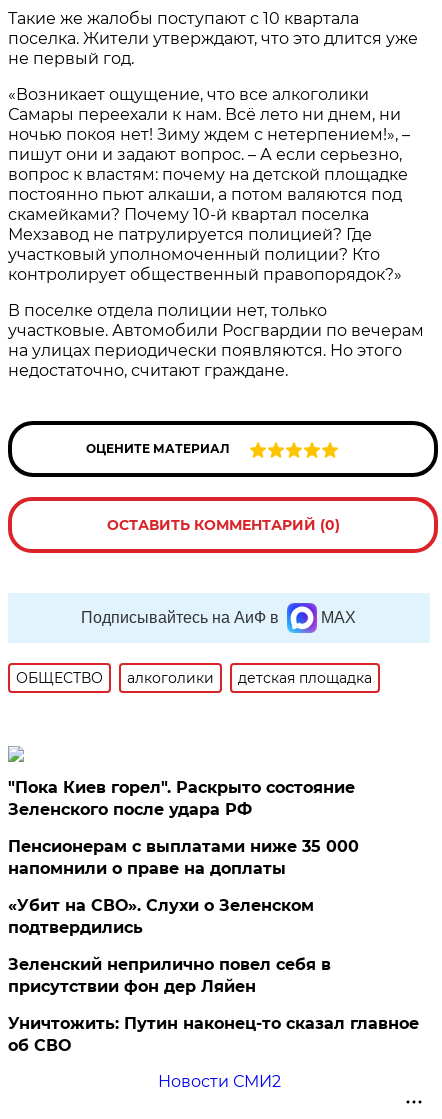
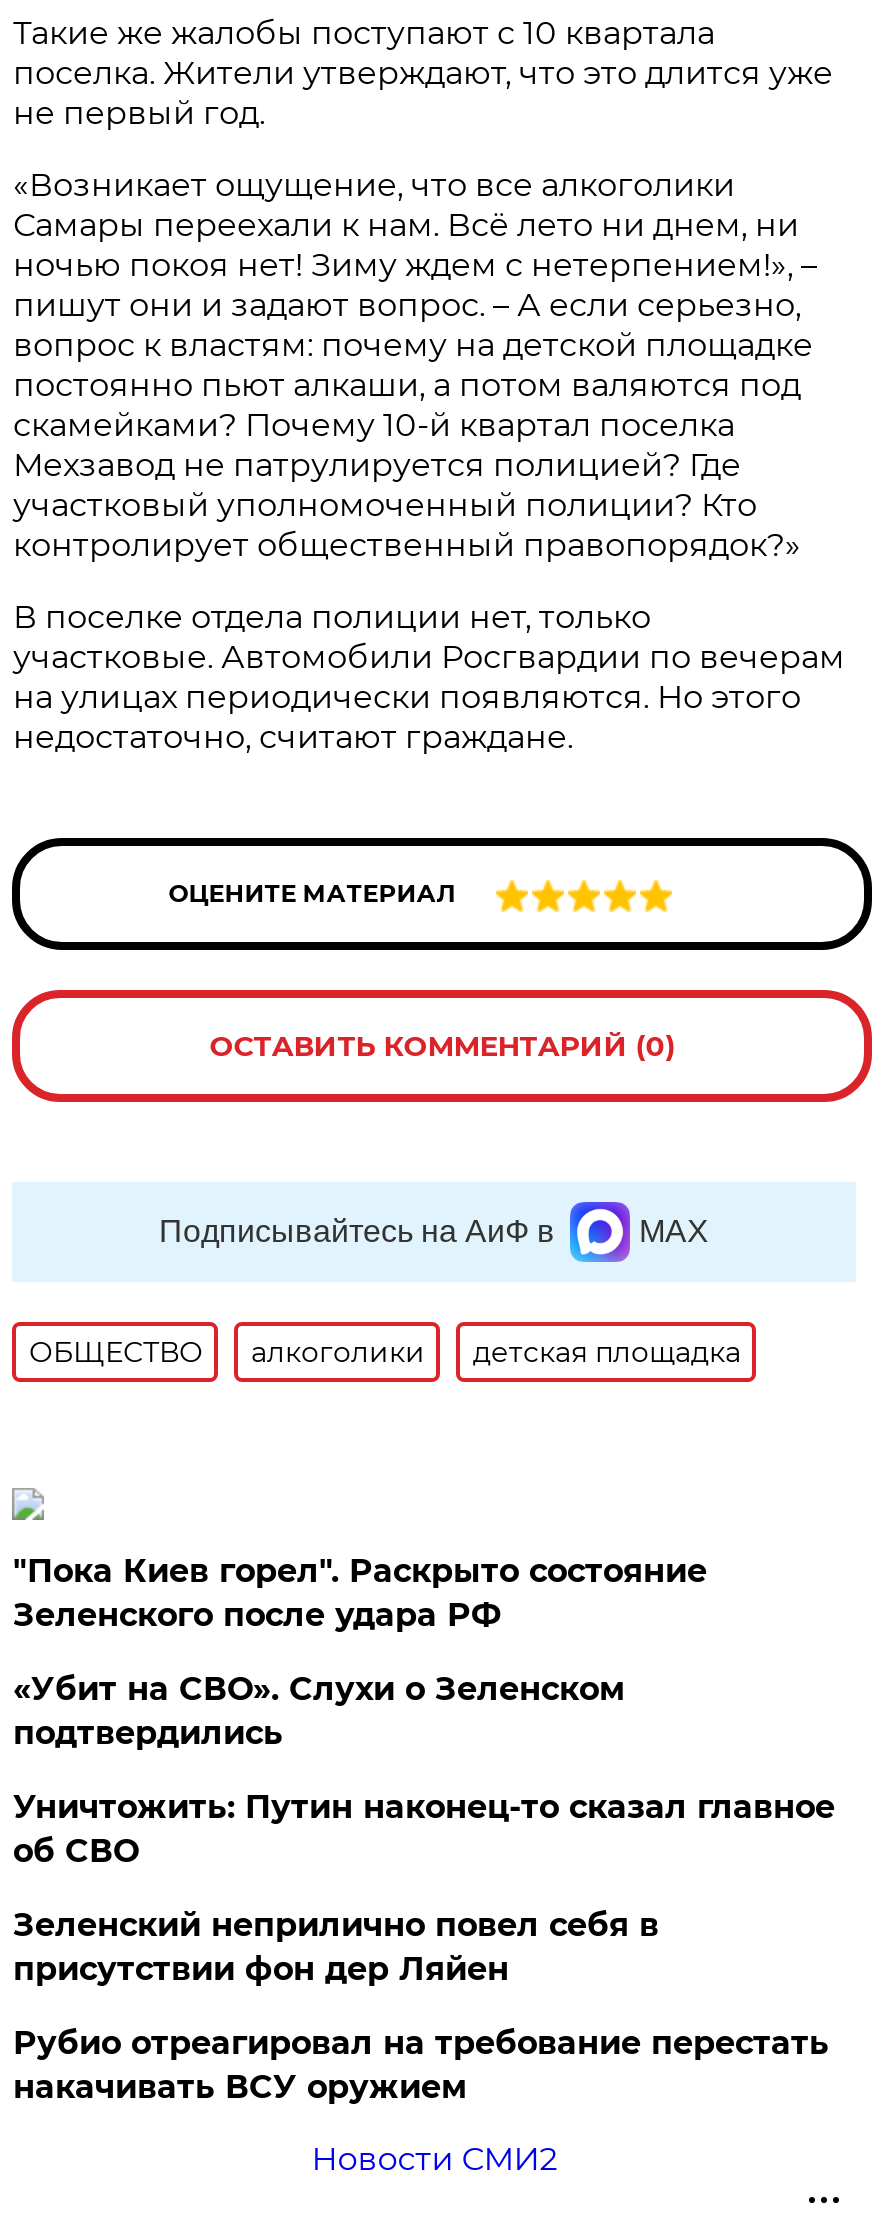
[8,837,359,878] Пенсионерам с выплатами ниже 35 000 | напомнили о праве на доплаты -> none
moved [8,896,314,937] -> [13,1670,625,1752]: «Убит на СВО». Слухи о Зеленском | подтвердились
none -> [13,2024,829,2106] Рубио отреагировал на требование перестать | накачивать ВСУ оружием
moved [8,1014,419,1055] -> [13,1788,835,1870]: Уничтожить: Путин наконец-то сказал главное | об СВО

